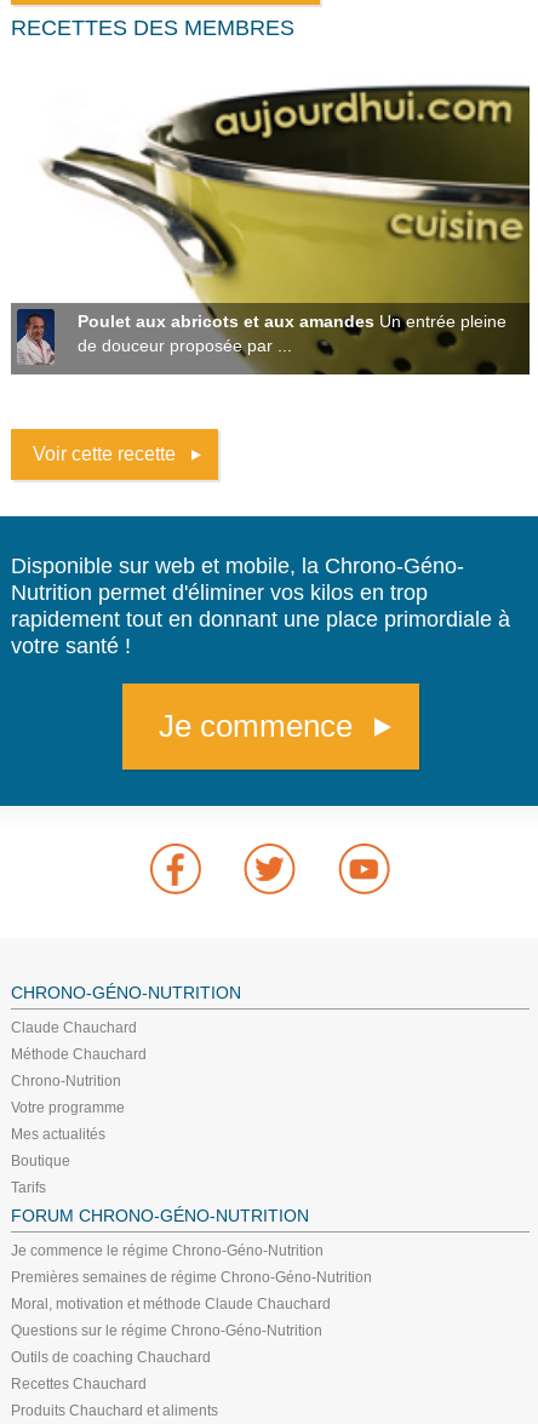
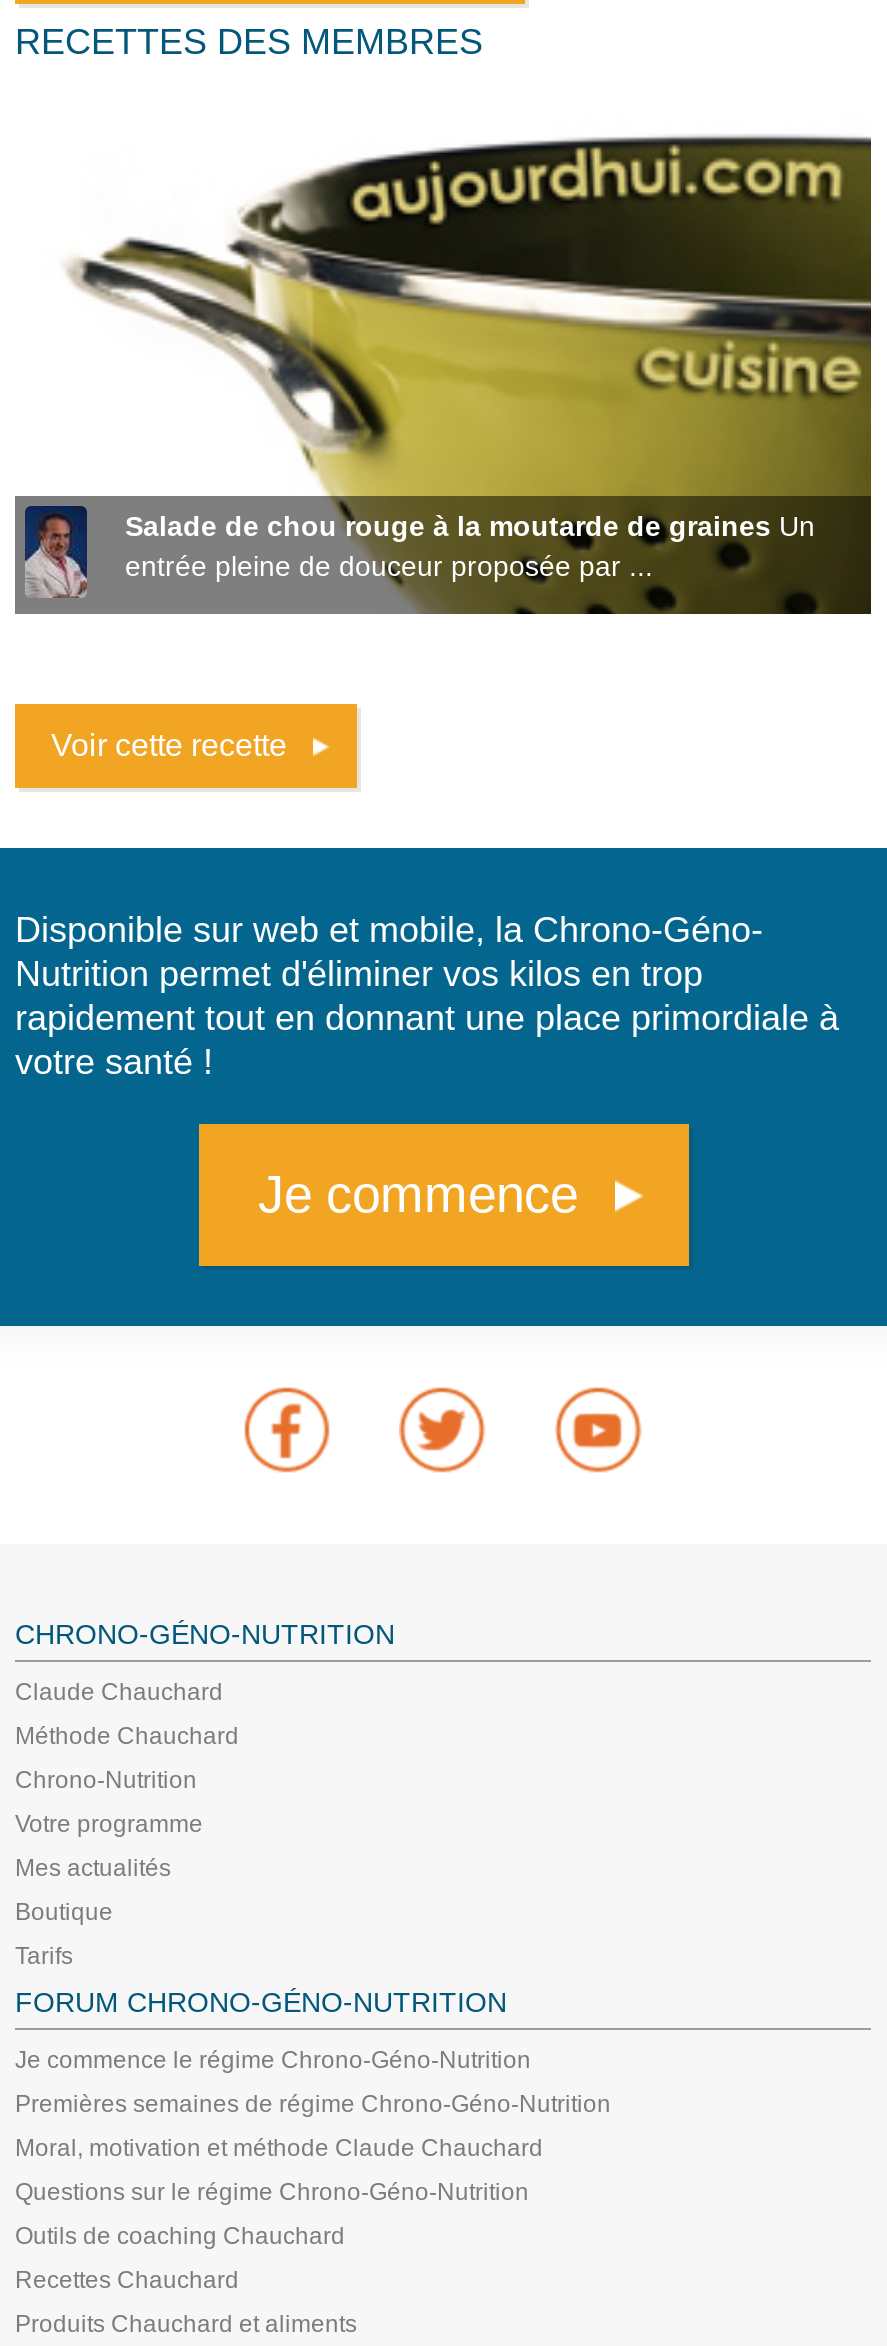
[78,311,506,355] Poulet aux abricots et aux amandes Un entrée pleine | de douceur proposée par ... -> [125,510,815,582] Salade de chou rouge à la moutarde de graines Un | entrée pleine de douceur proposée par ...

